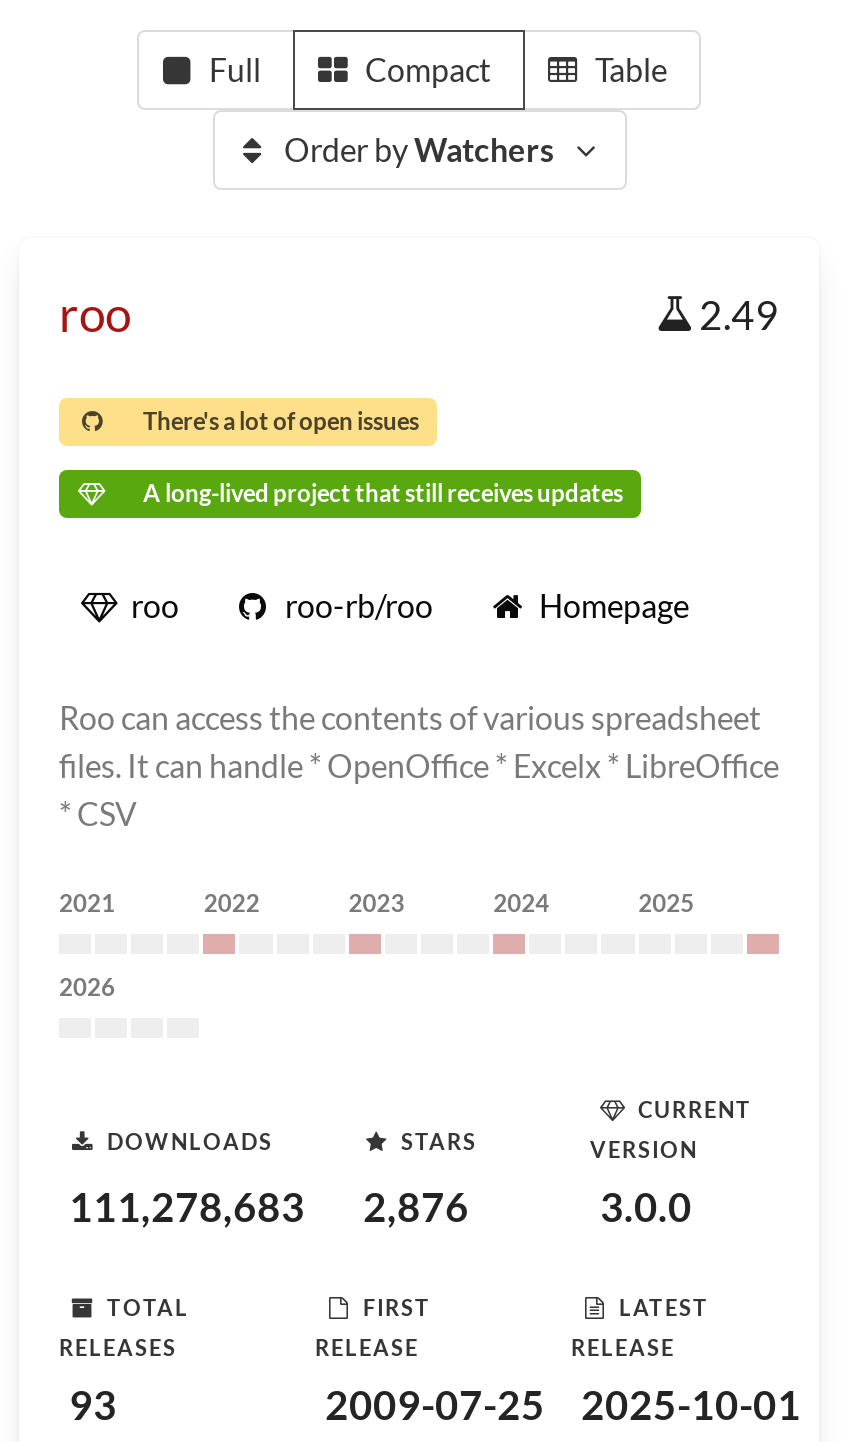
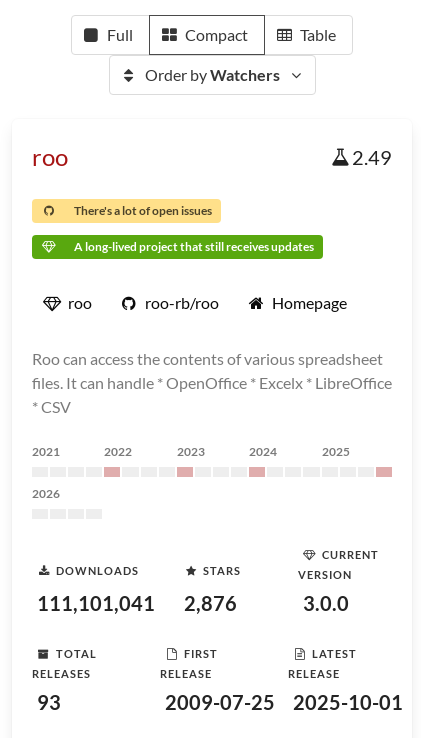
[69,1182,469,1230] 111,278,683 2,876 -> [37,591,237,615] 111,101,041 2,876

